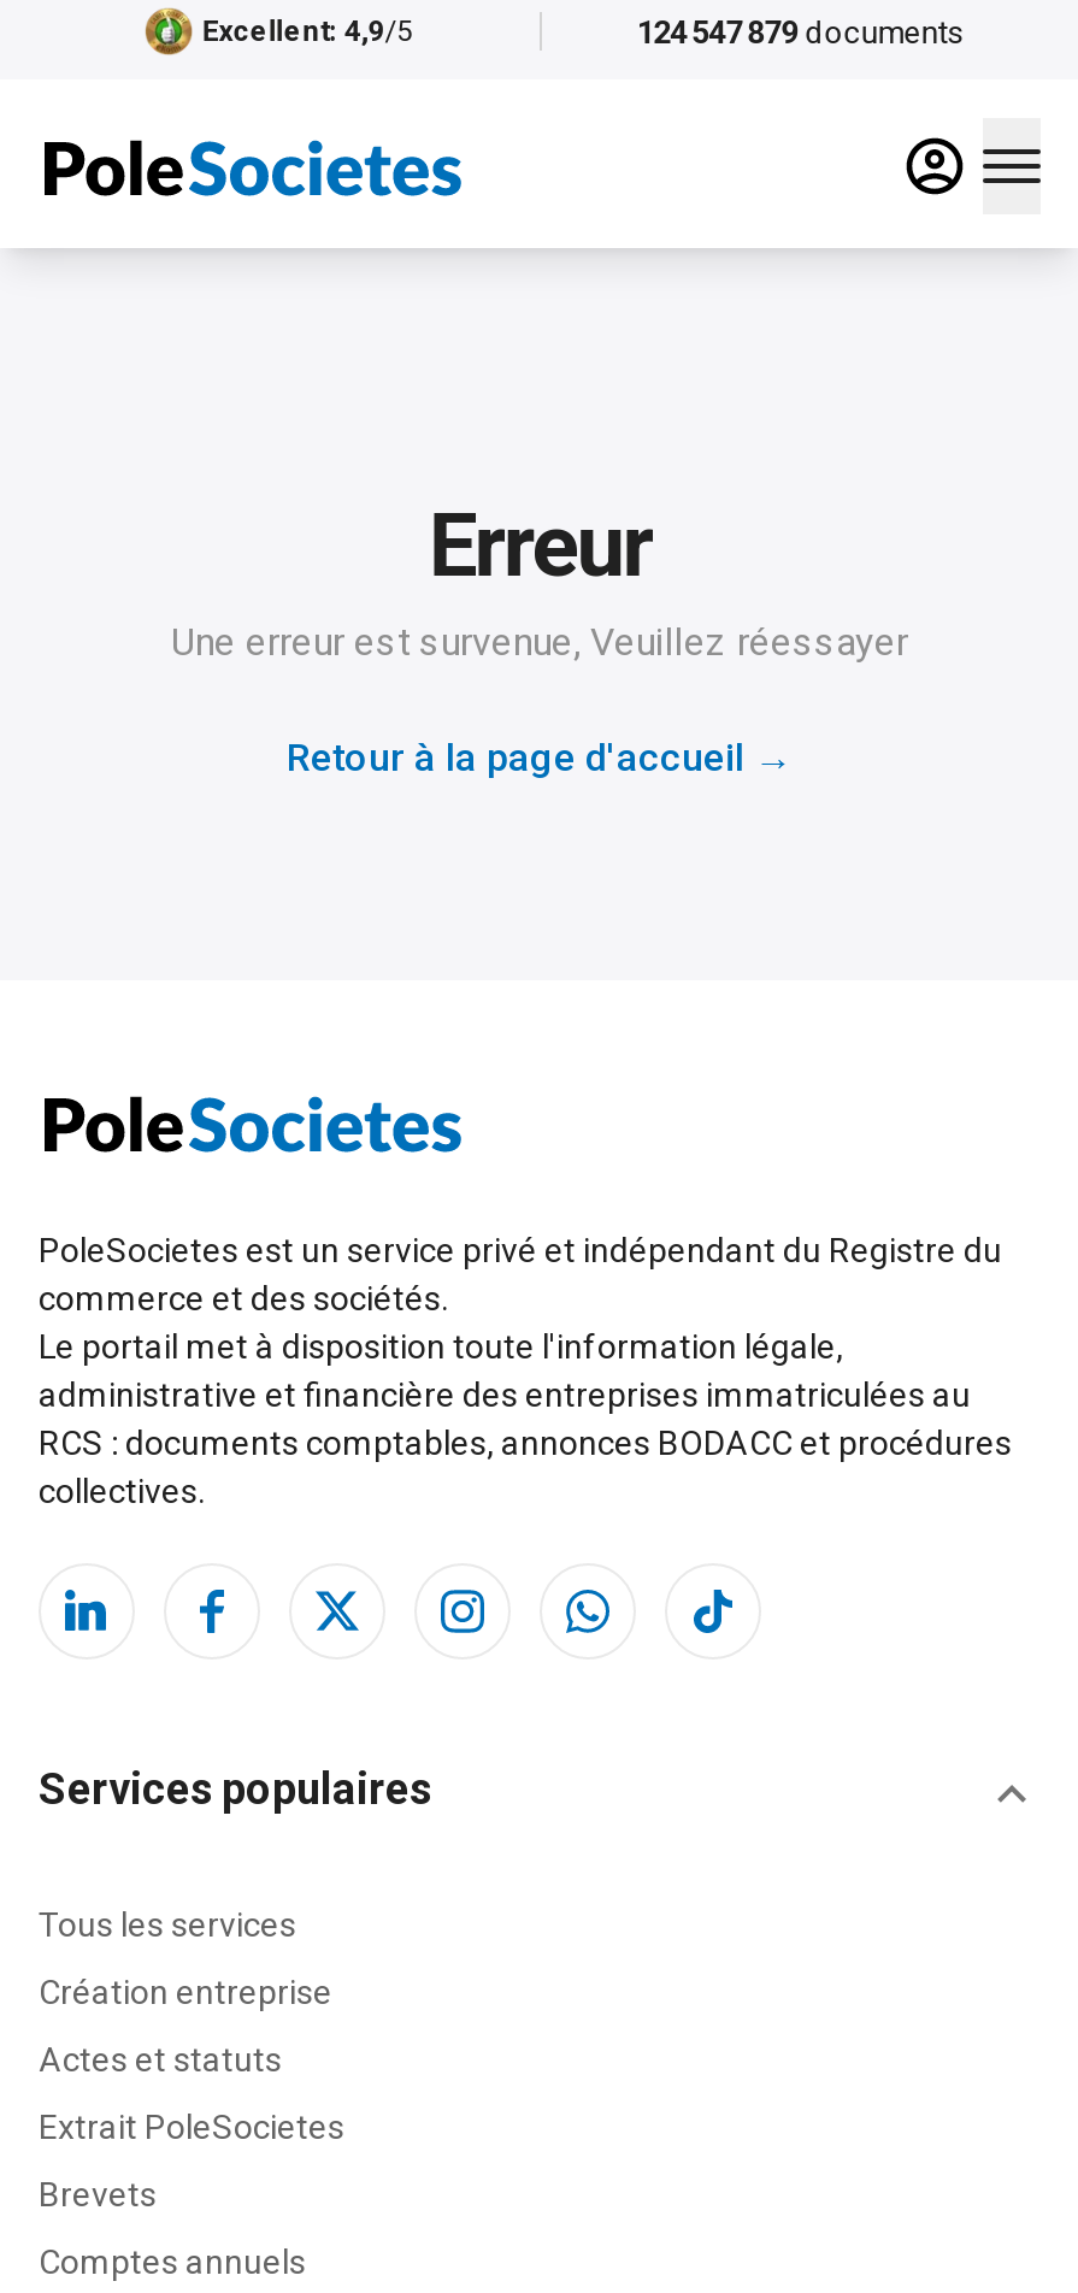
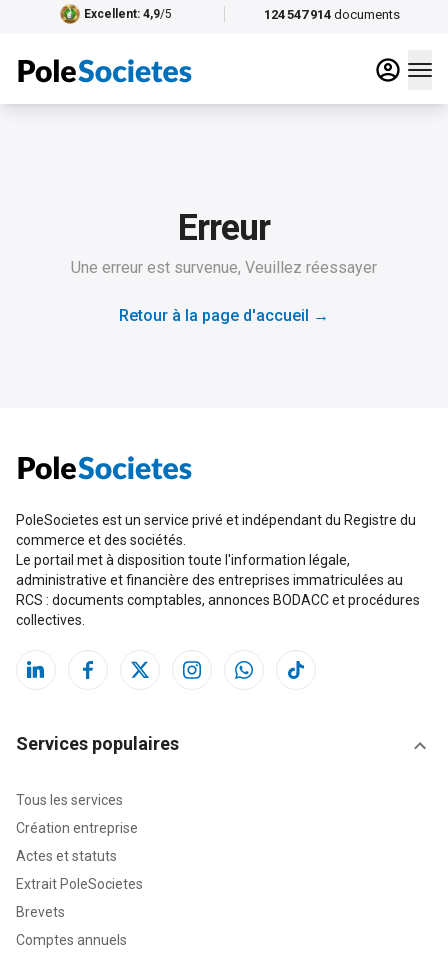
[636,13,964,49] 124 547 879 documents -> [264,6,400,21] 124 547 914 documents

